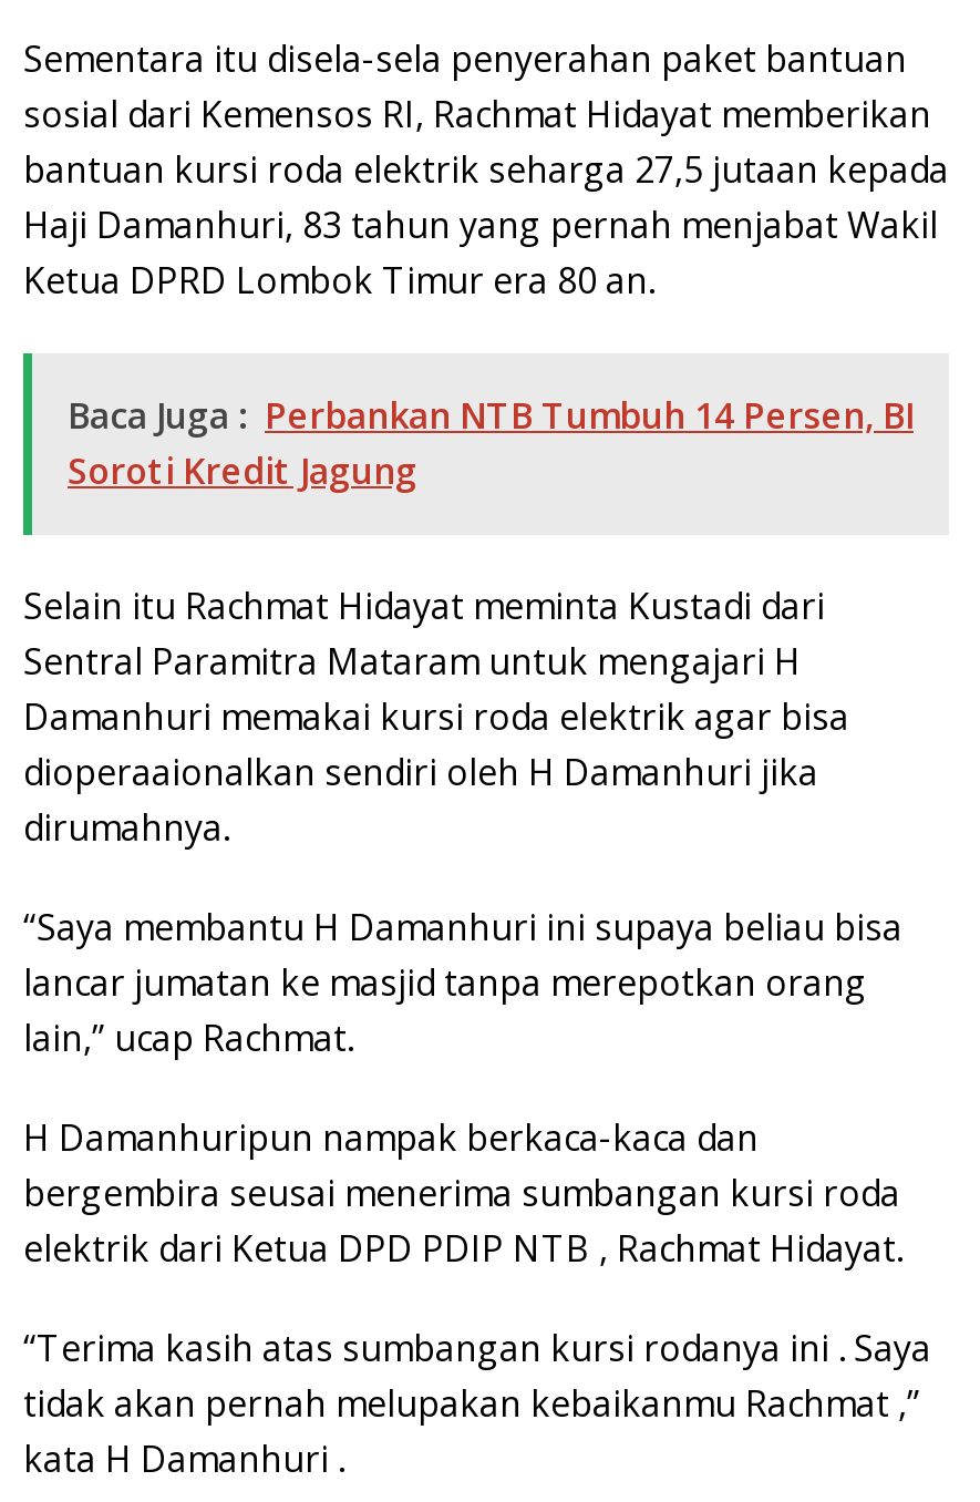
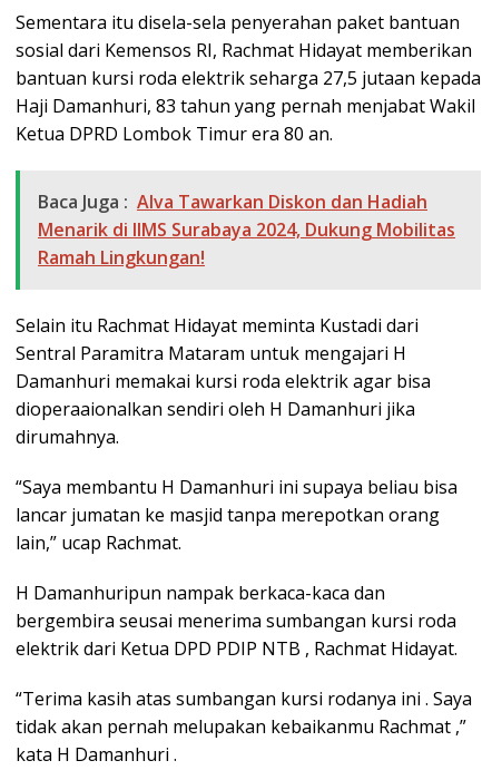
[68,391,914,495] Baca Juga : Perbankan NTB Tumbuh 14 Persen, BI | Soroti Kredit Jagung -> [38,189,455,270] Baca Juga : Alva Tawarkan Diskon dan Hadiah | Menarik di IIMS Surabaya 2024, Dukung Mobilitas | Ramah Lingkungan!

